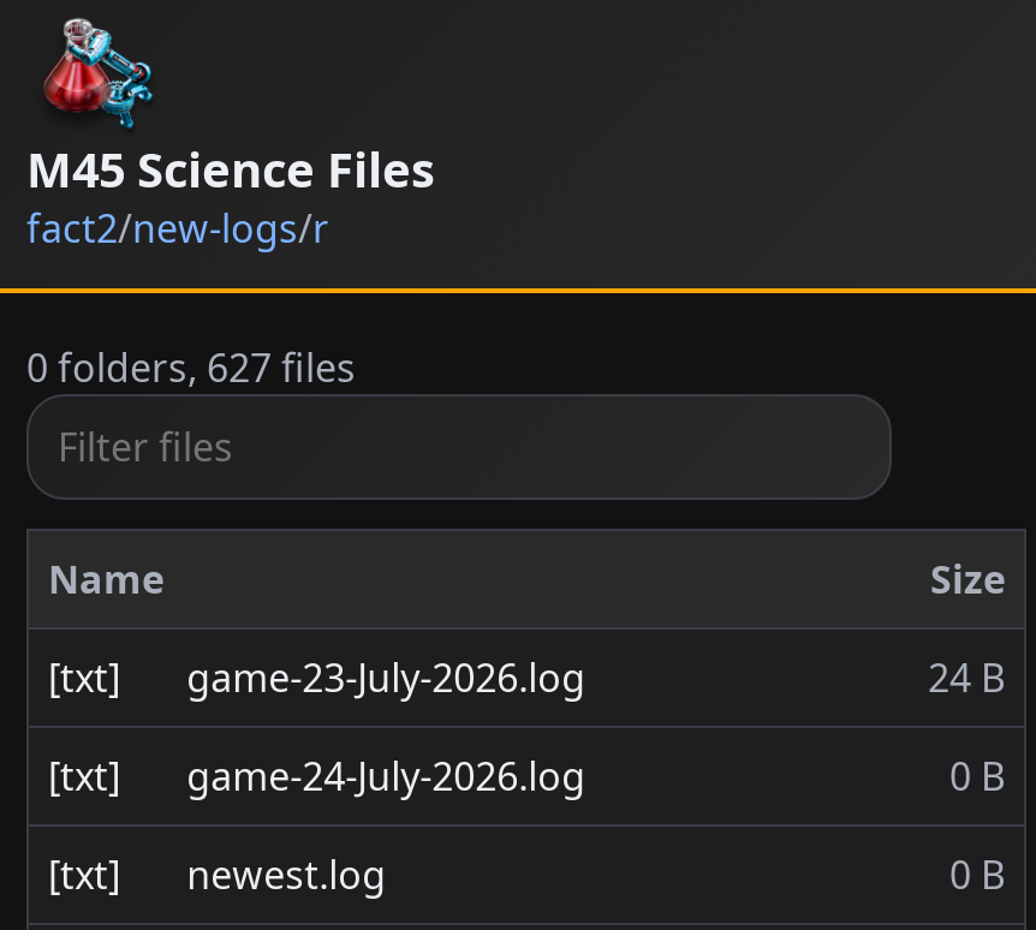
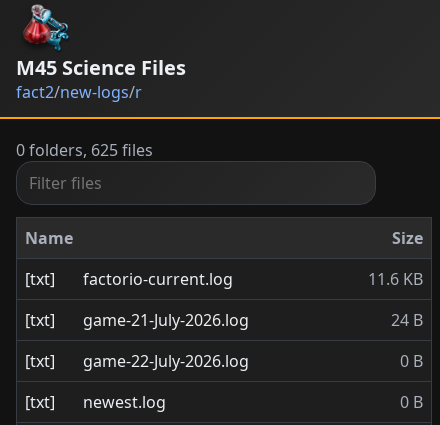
[26,341,356,394] 0 folders, 627 files -> [16,139,153,161] 0 folders, 625 files
[187,651,586,704] game-23-July-2026.log -> [25,268,423,331] factorio-current.log | 11.6 KB | [txt] | game-21-July-2026.log
[48,749,586,802] [txt] game-24-July-2026.log -> [25,350,249,372] [txt] game-22-July-2026.log

